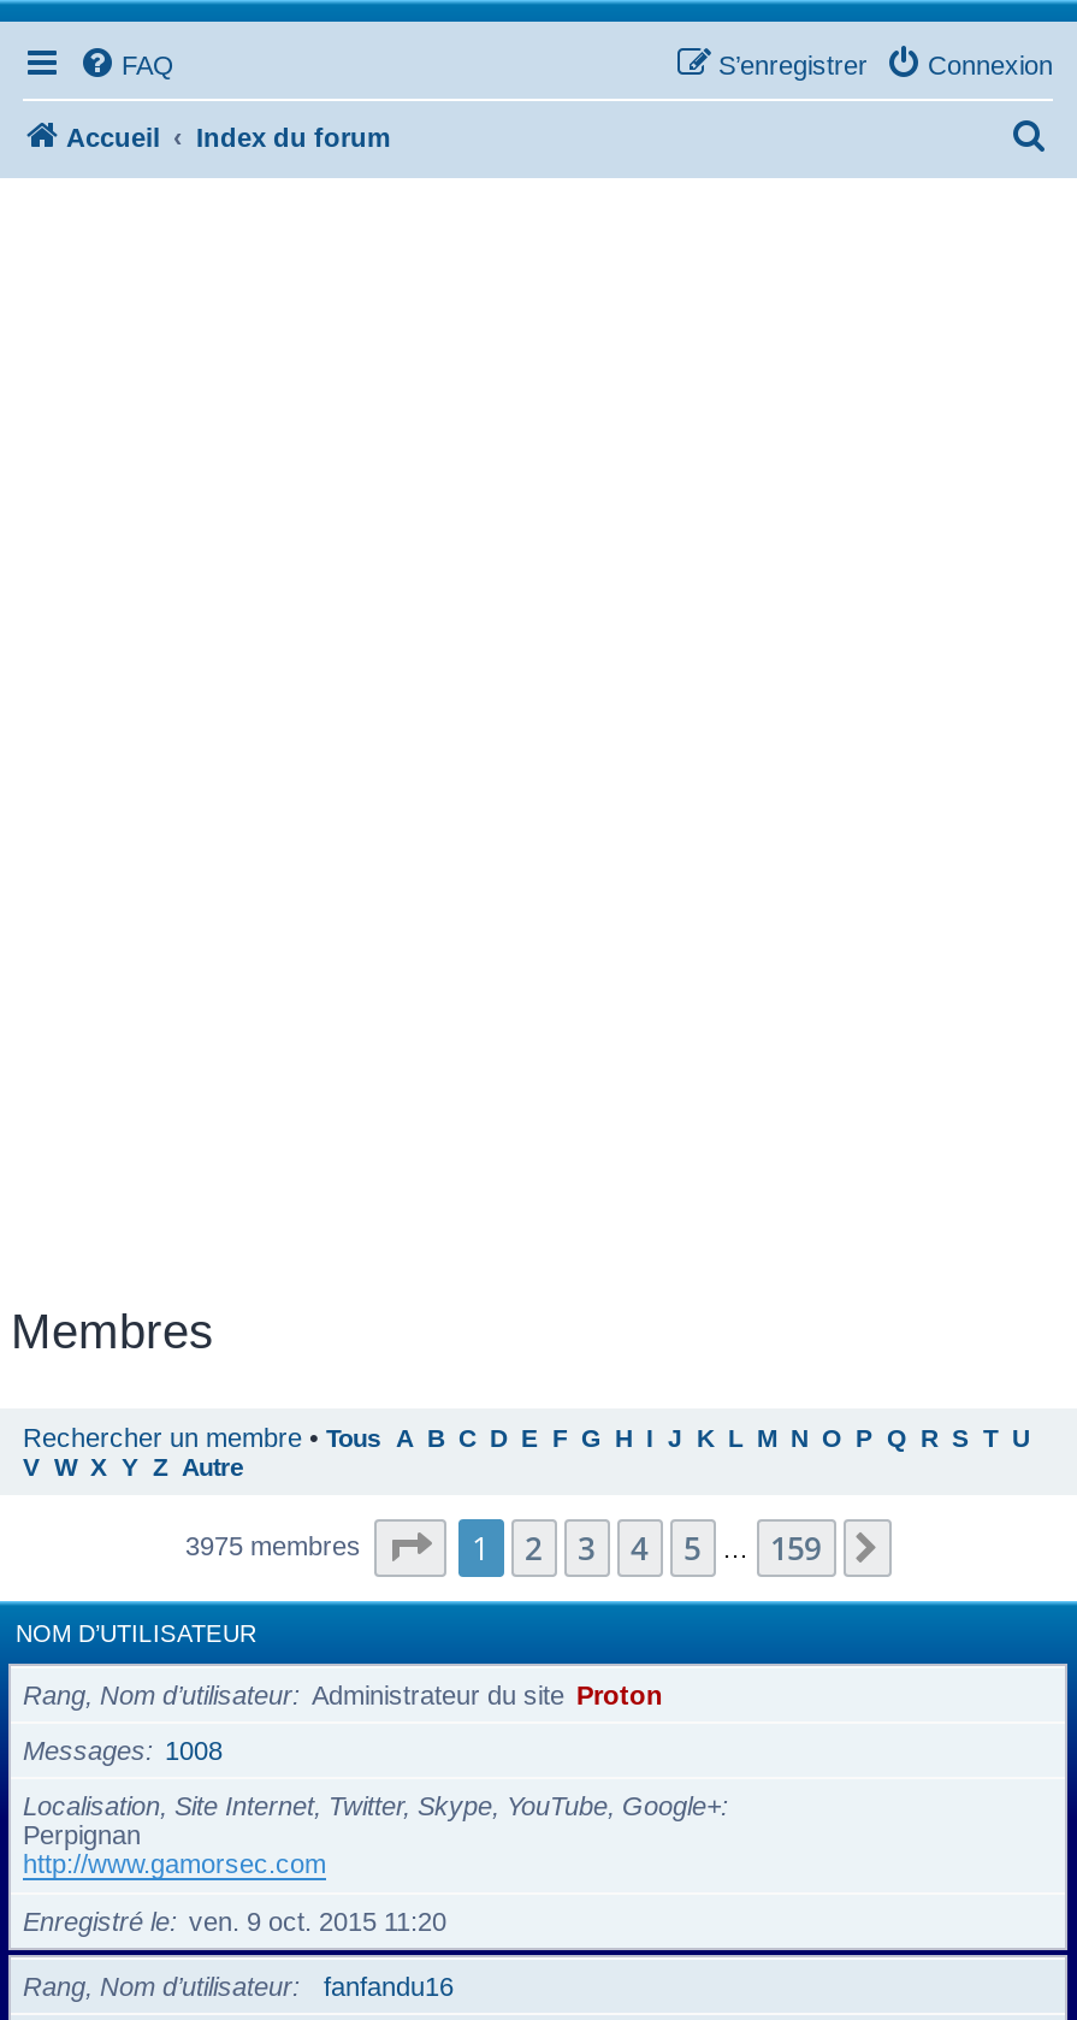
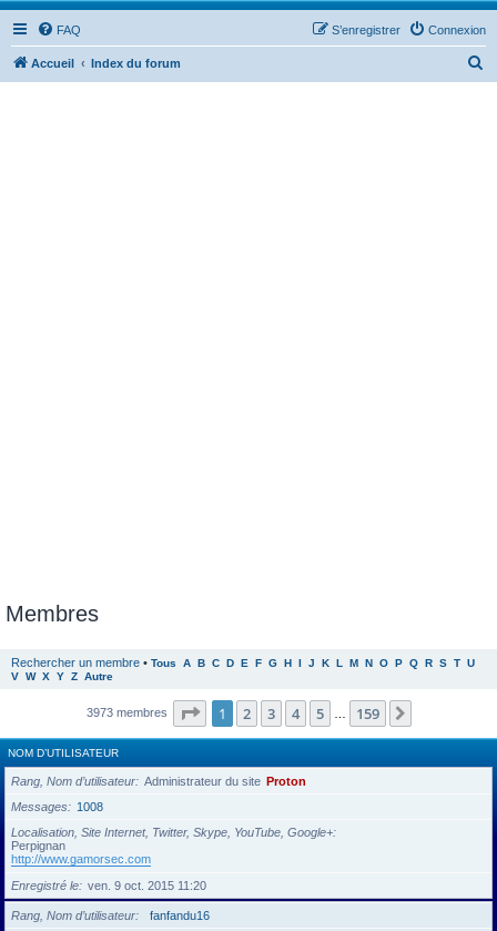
[185,1531,368,1560] 3975 membres -> [86,706,170,719] 3973 membres

